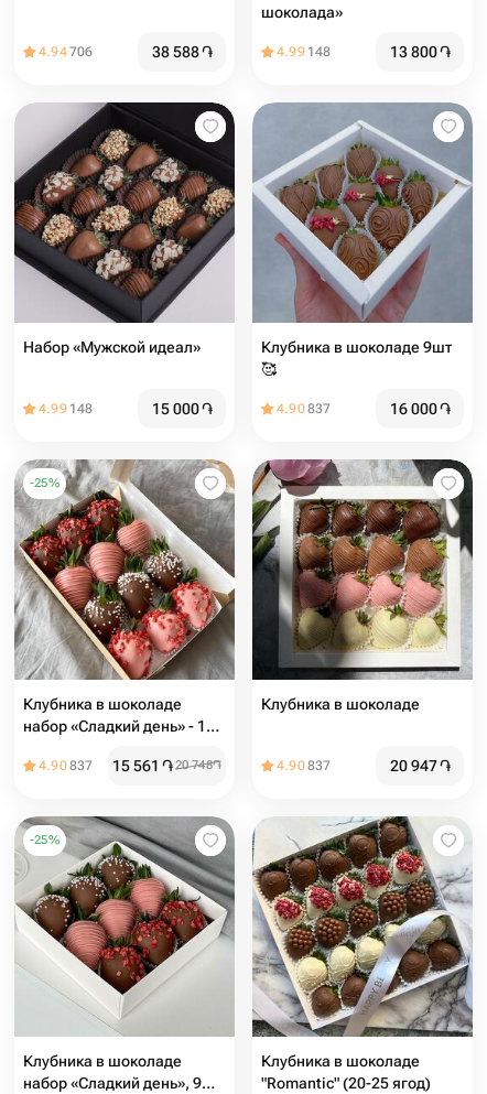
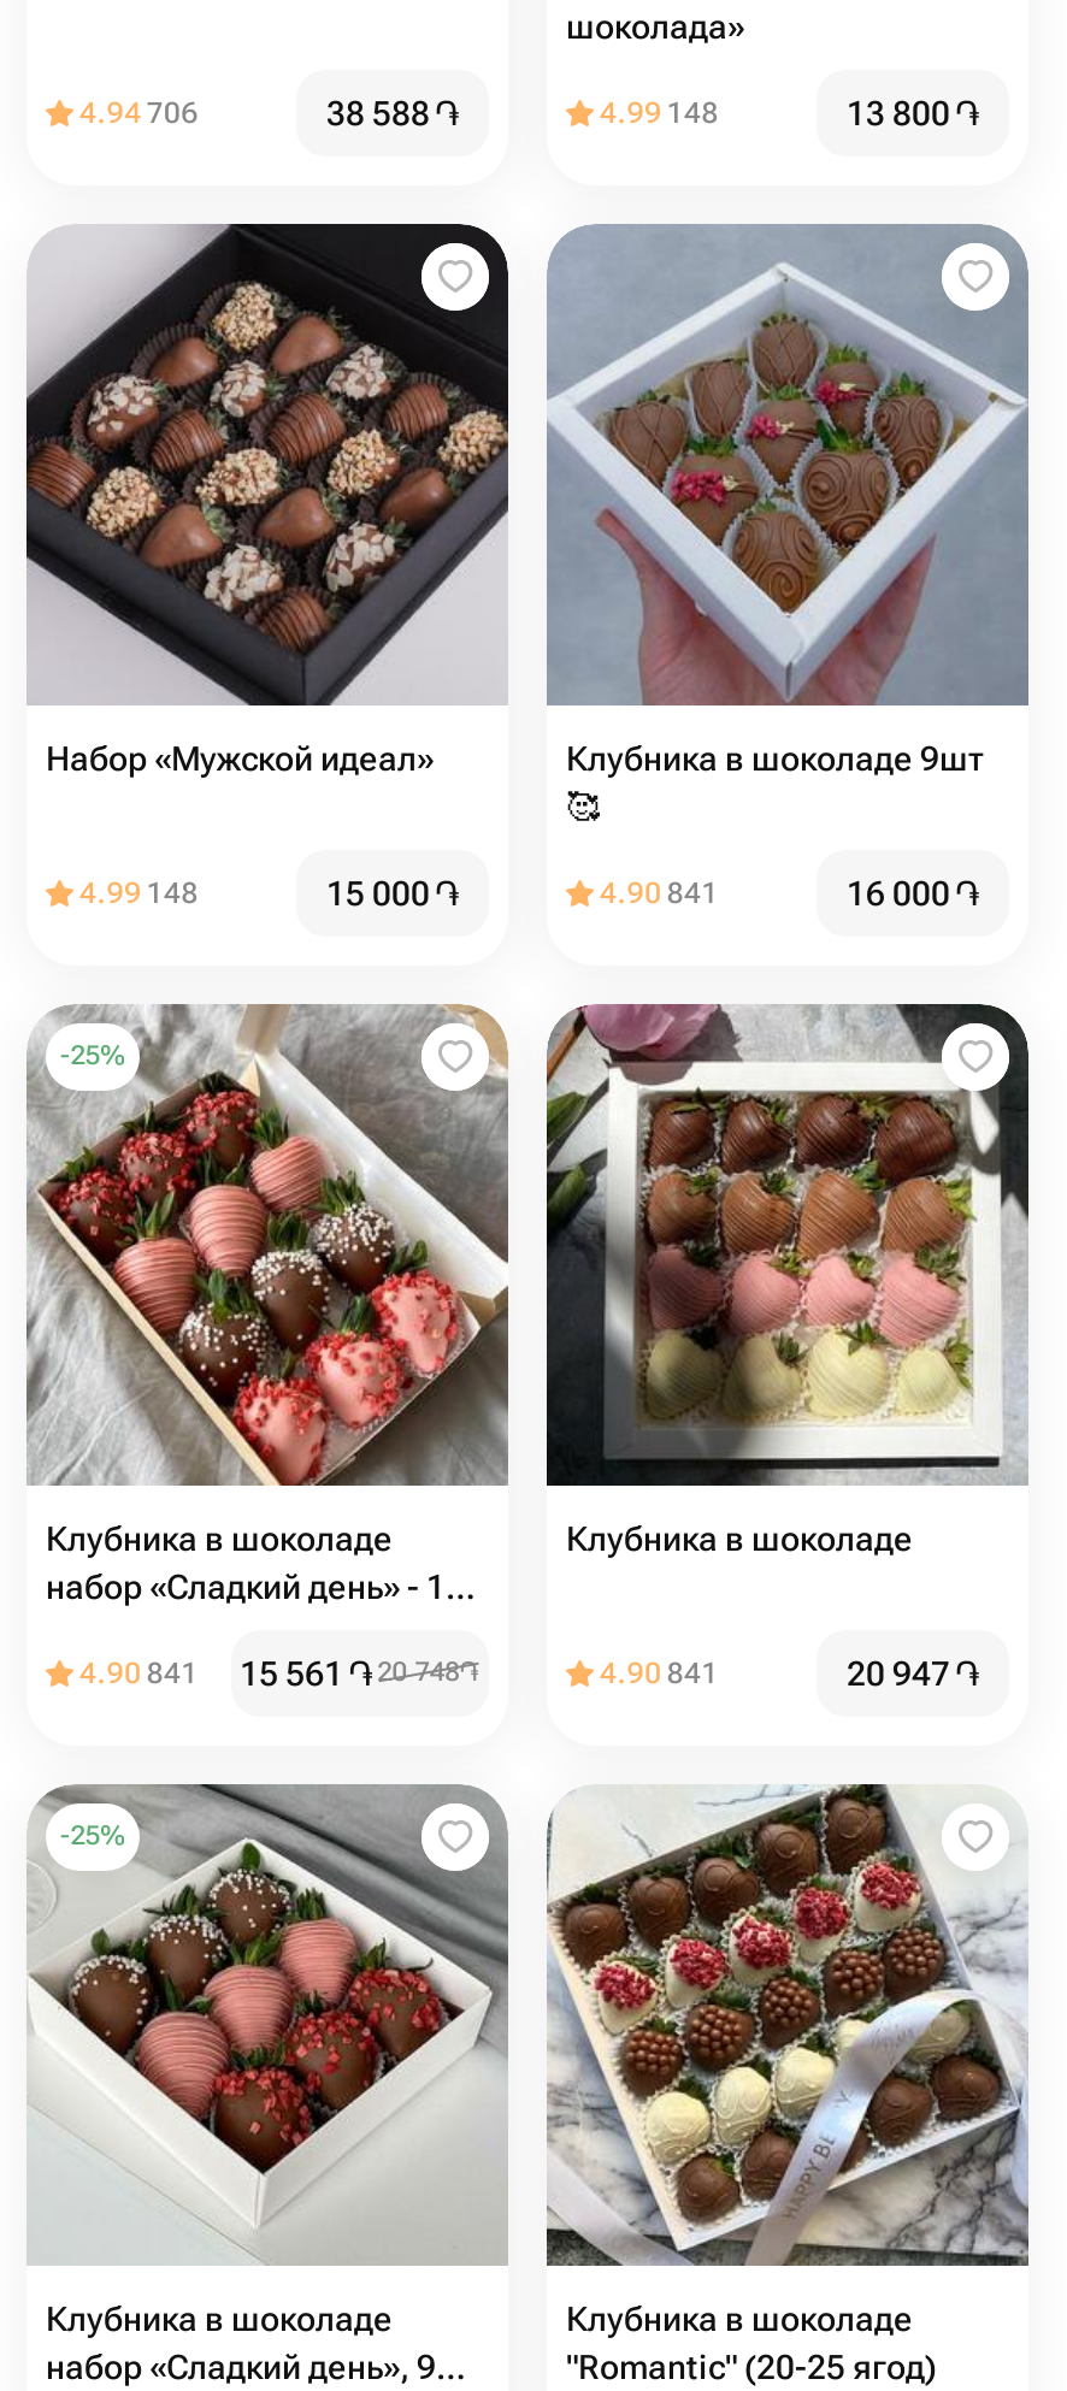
[277,401,331,416] 4.90 837 -> [600,876,719,910] 4.90 841
[39,758,93,773] 4.90 837 -> [79,1657,198,1690] 4.90 841
[277,758,331,773] 4.90 837 -> [600,1657,719,1690] 4.90 841

